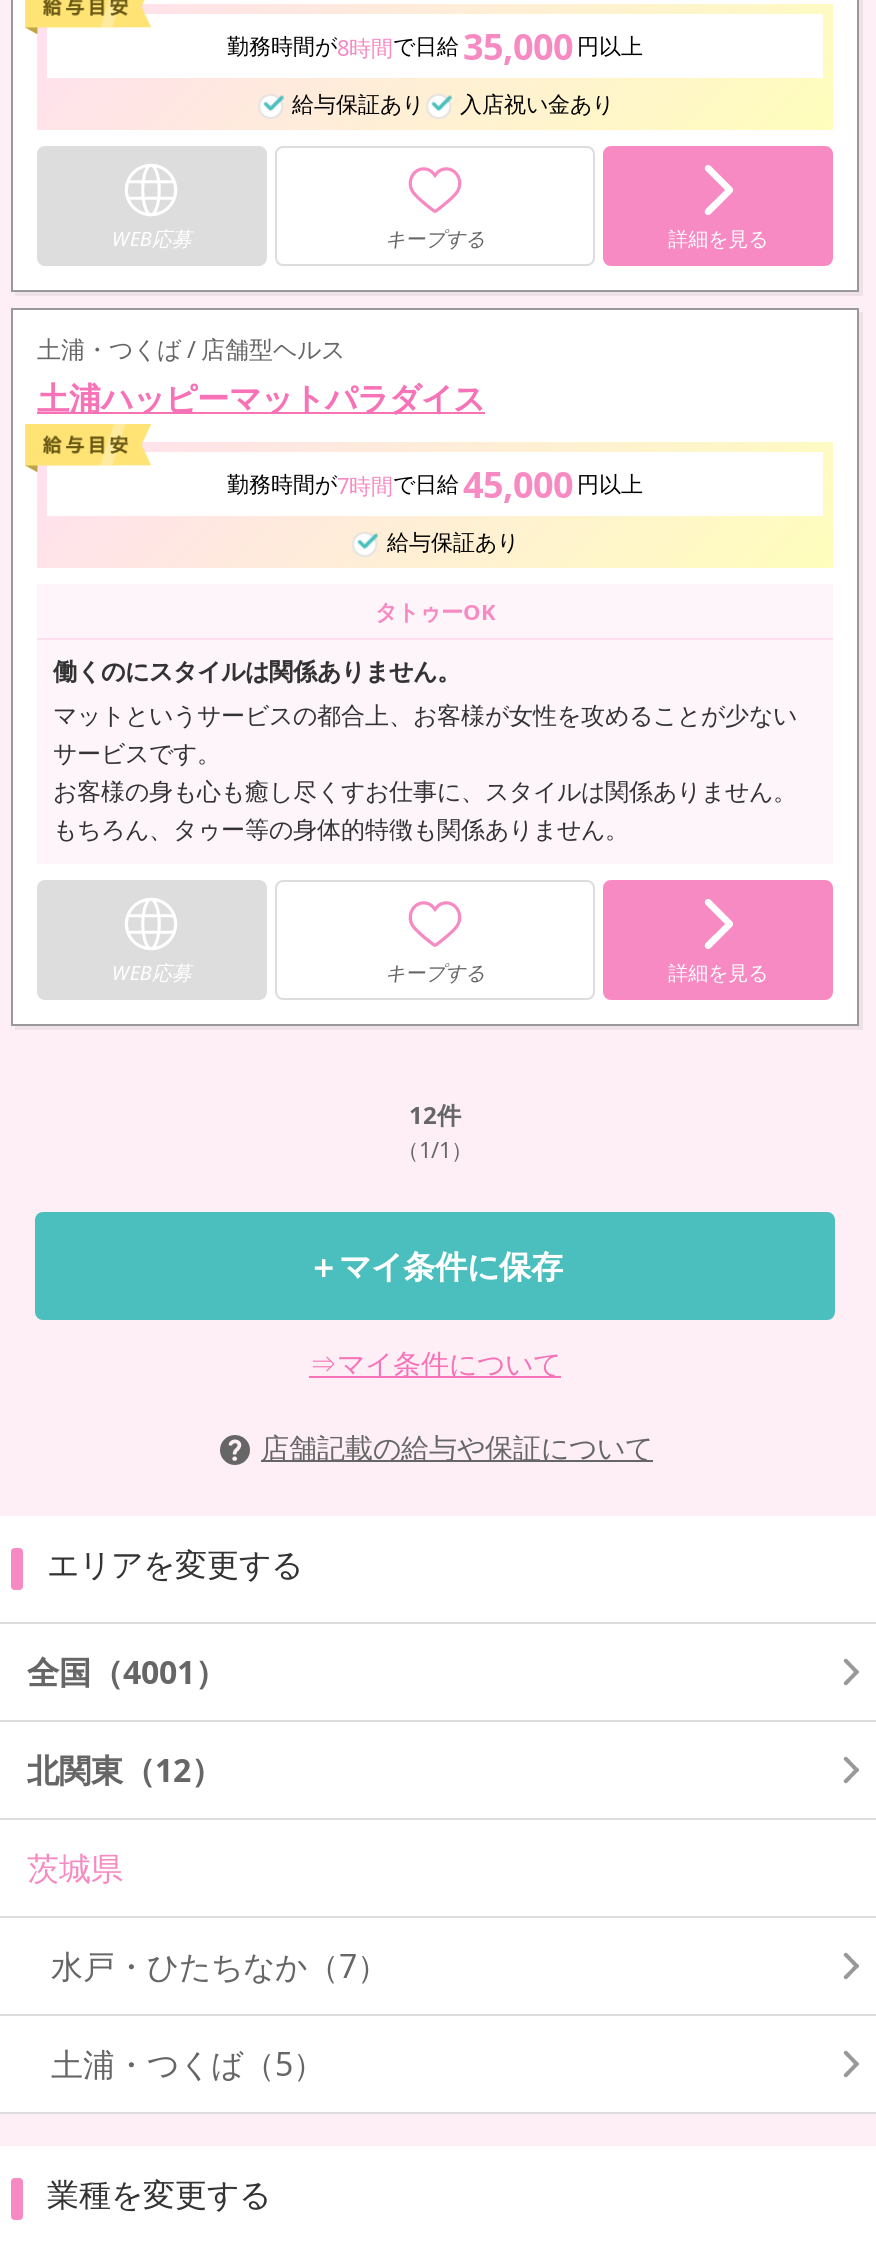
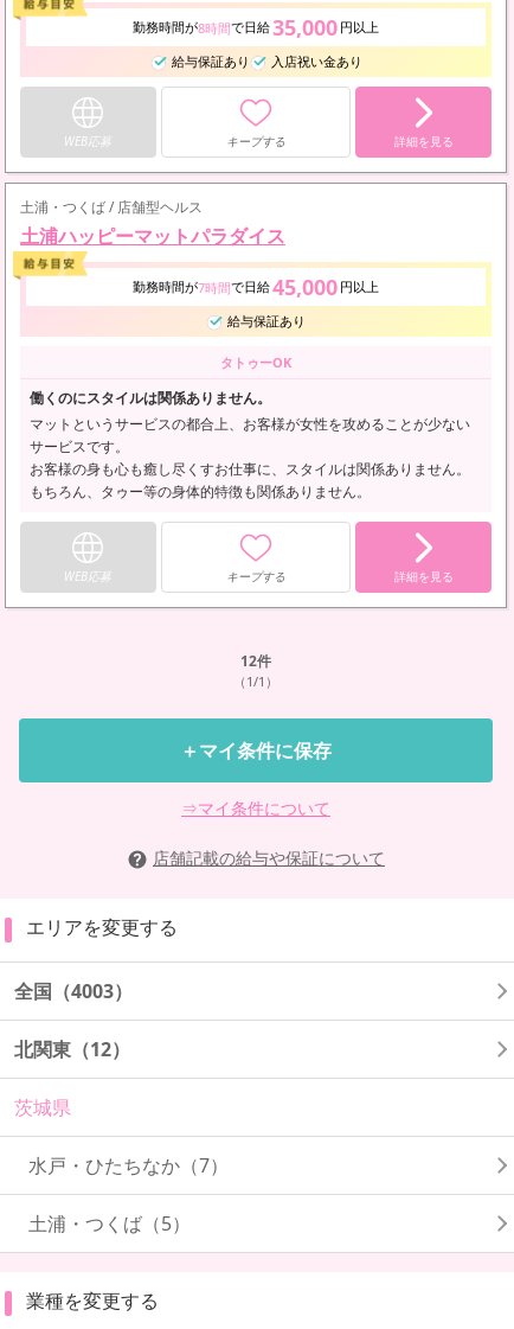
[27,1650,227,1694] 全国（4001） -> [14,978,133,1004] 全国（4003）

